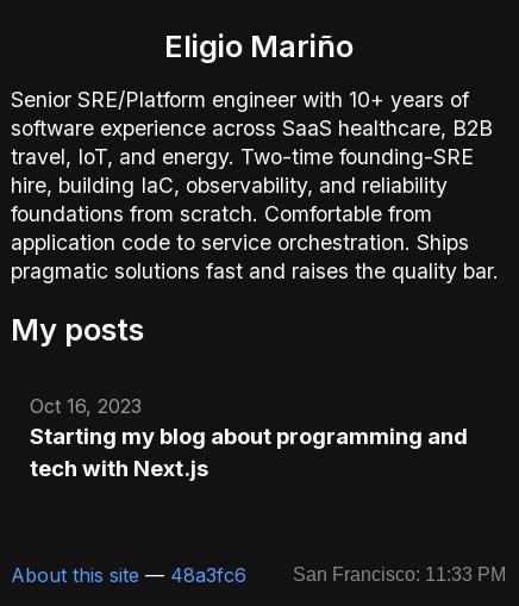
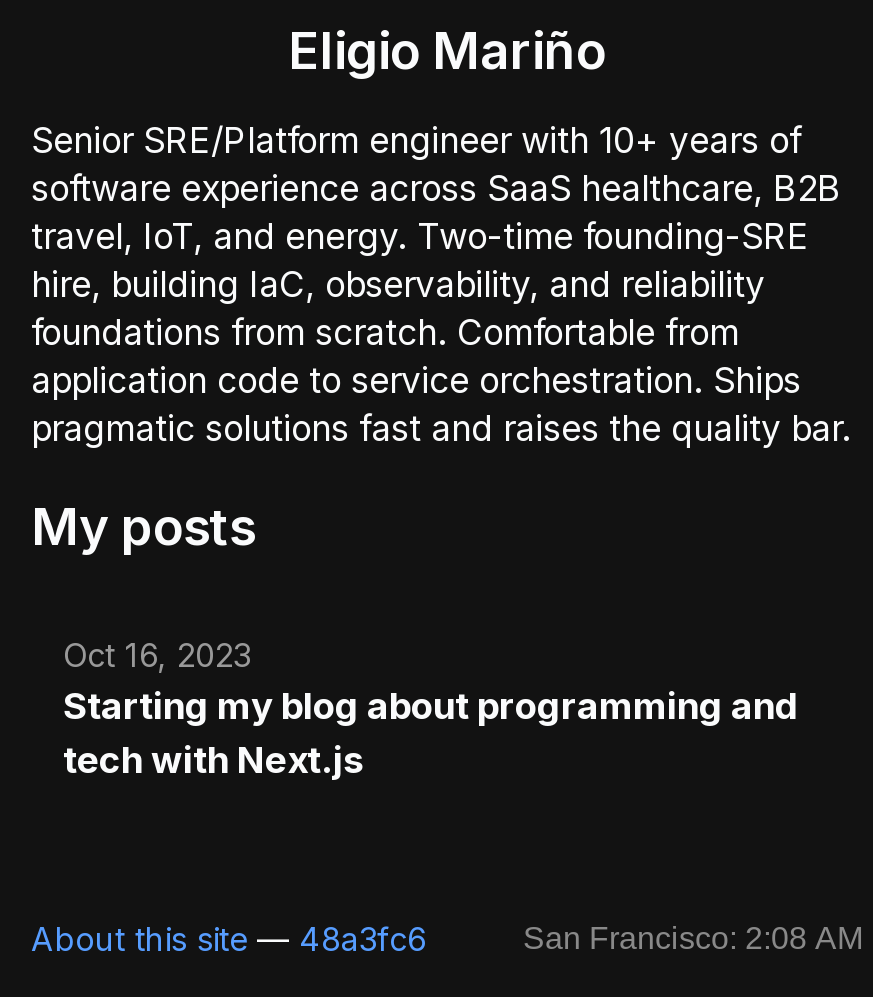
[293,564,506,585] San Francisco: 11:33 PM -> [523,921,863,955] San Francisco: 2:08 AM

